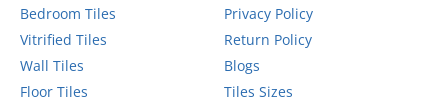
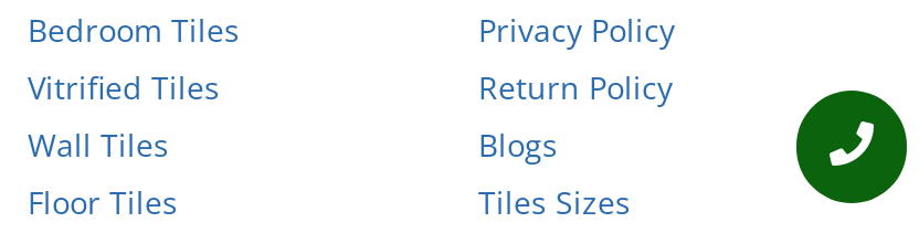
none -> [794,88,909,205] [image]

